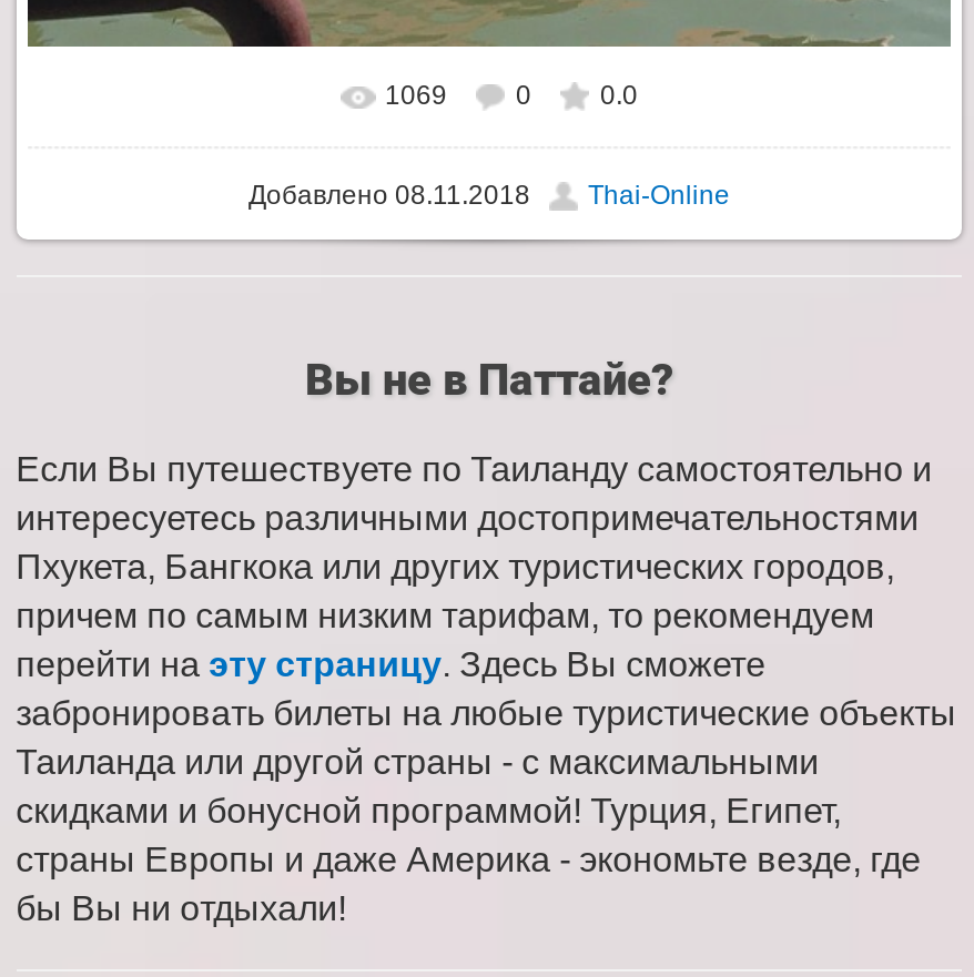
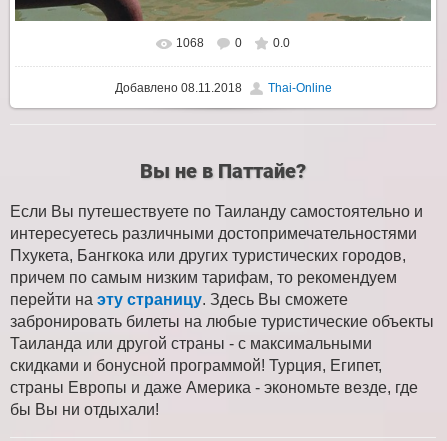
[385,81,447,112] 1069 -> [176,36,204,50] 1068

